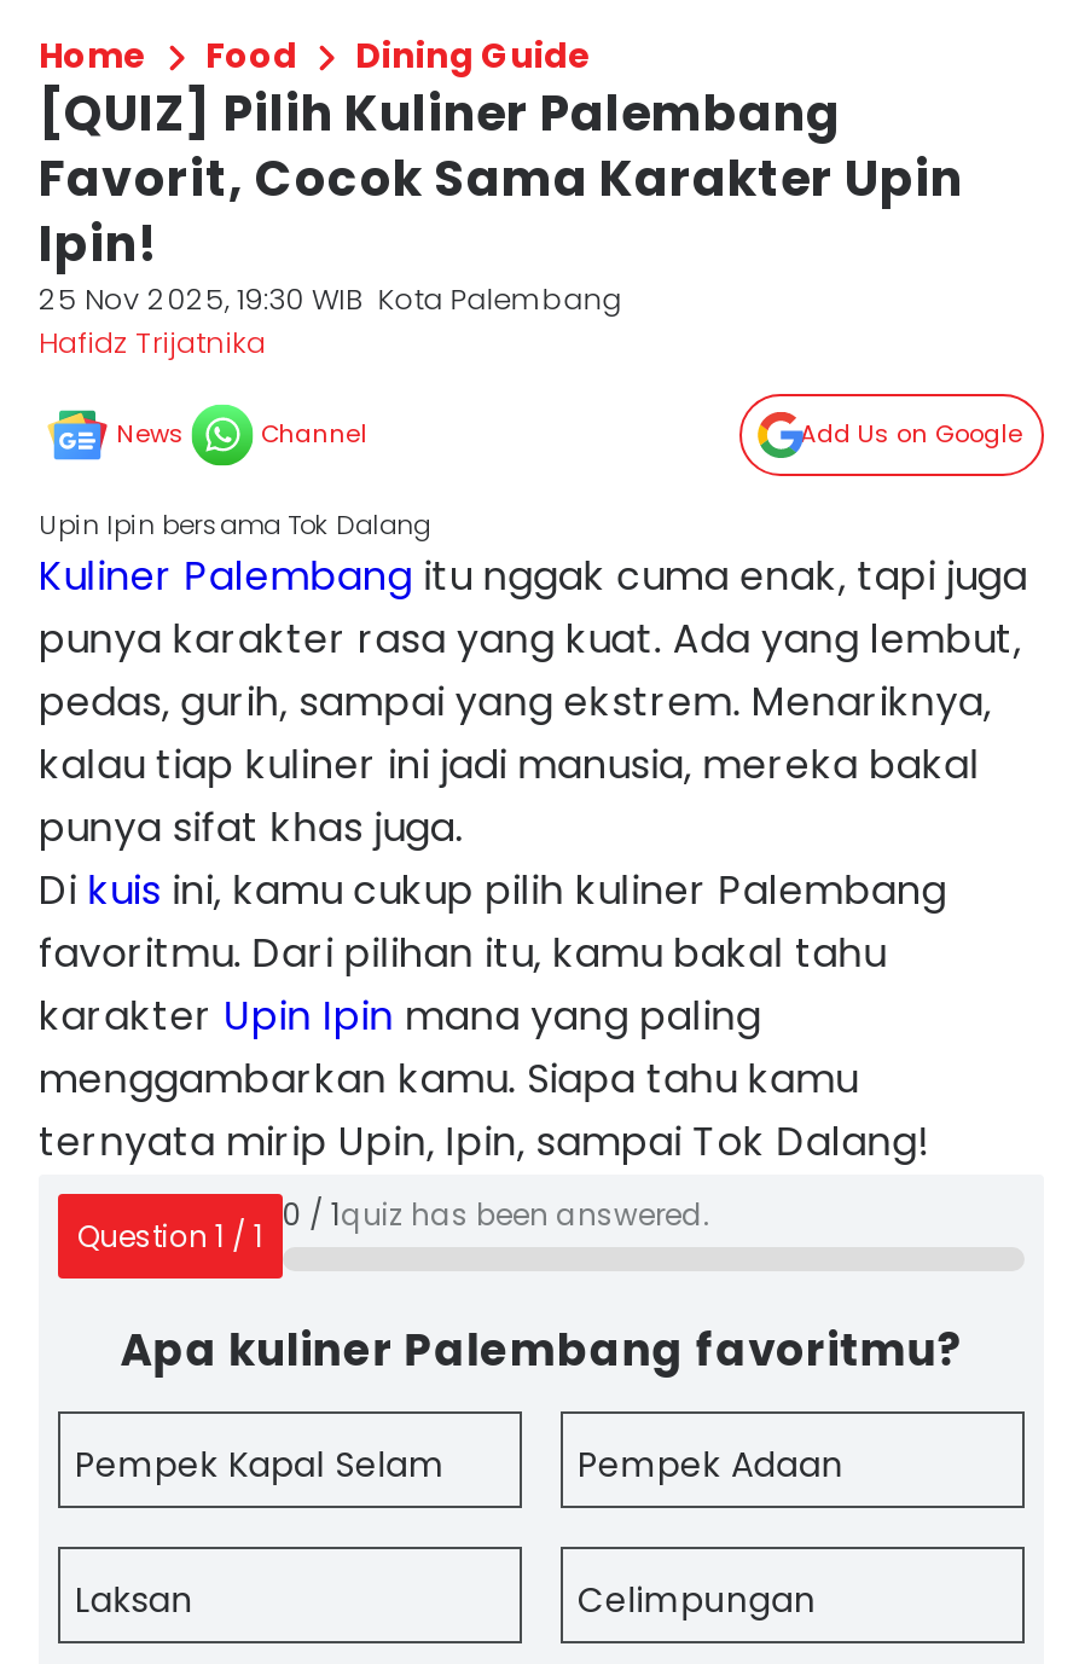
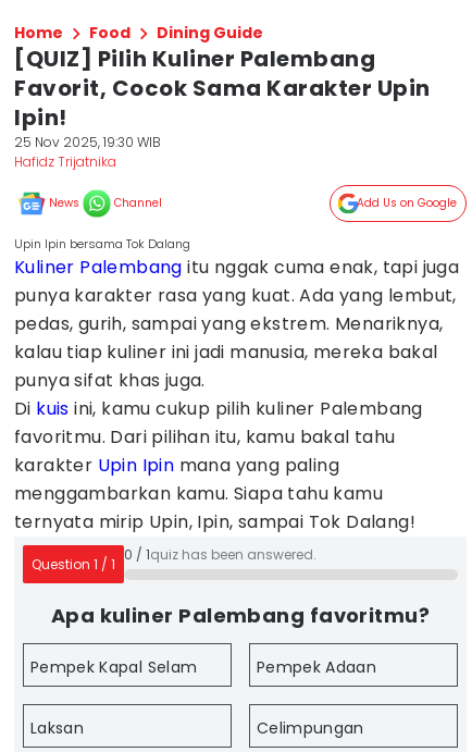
[39,278,622,319] 25 Nov 2025, 19:30 WIB Kota Palembang -> [14,133,161,151] 25 Nov 2025, 19:30 WIB

